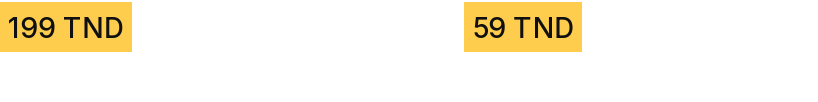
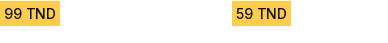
[8,10,124,44] 199 TND -> [4,5,56,22] 99 TND

